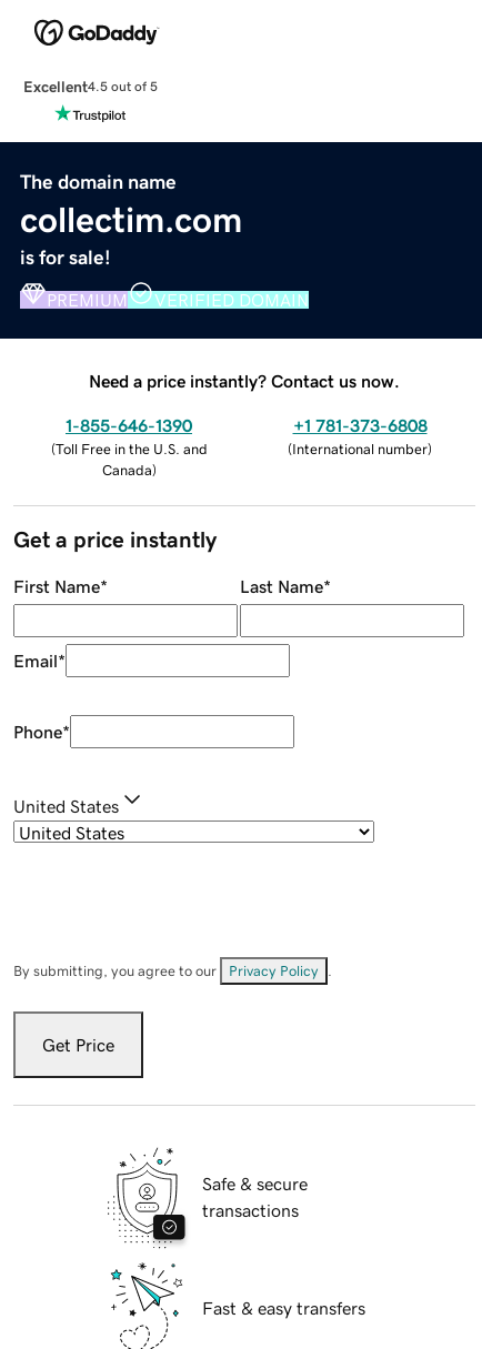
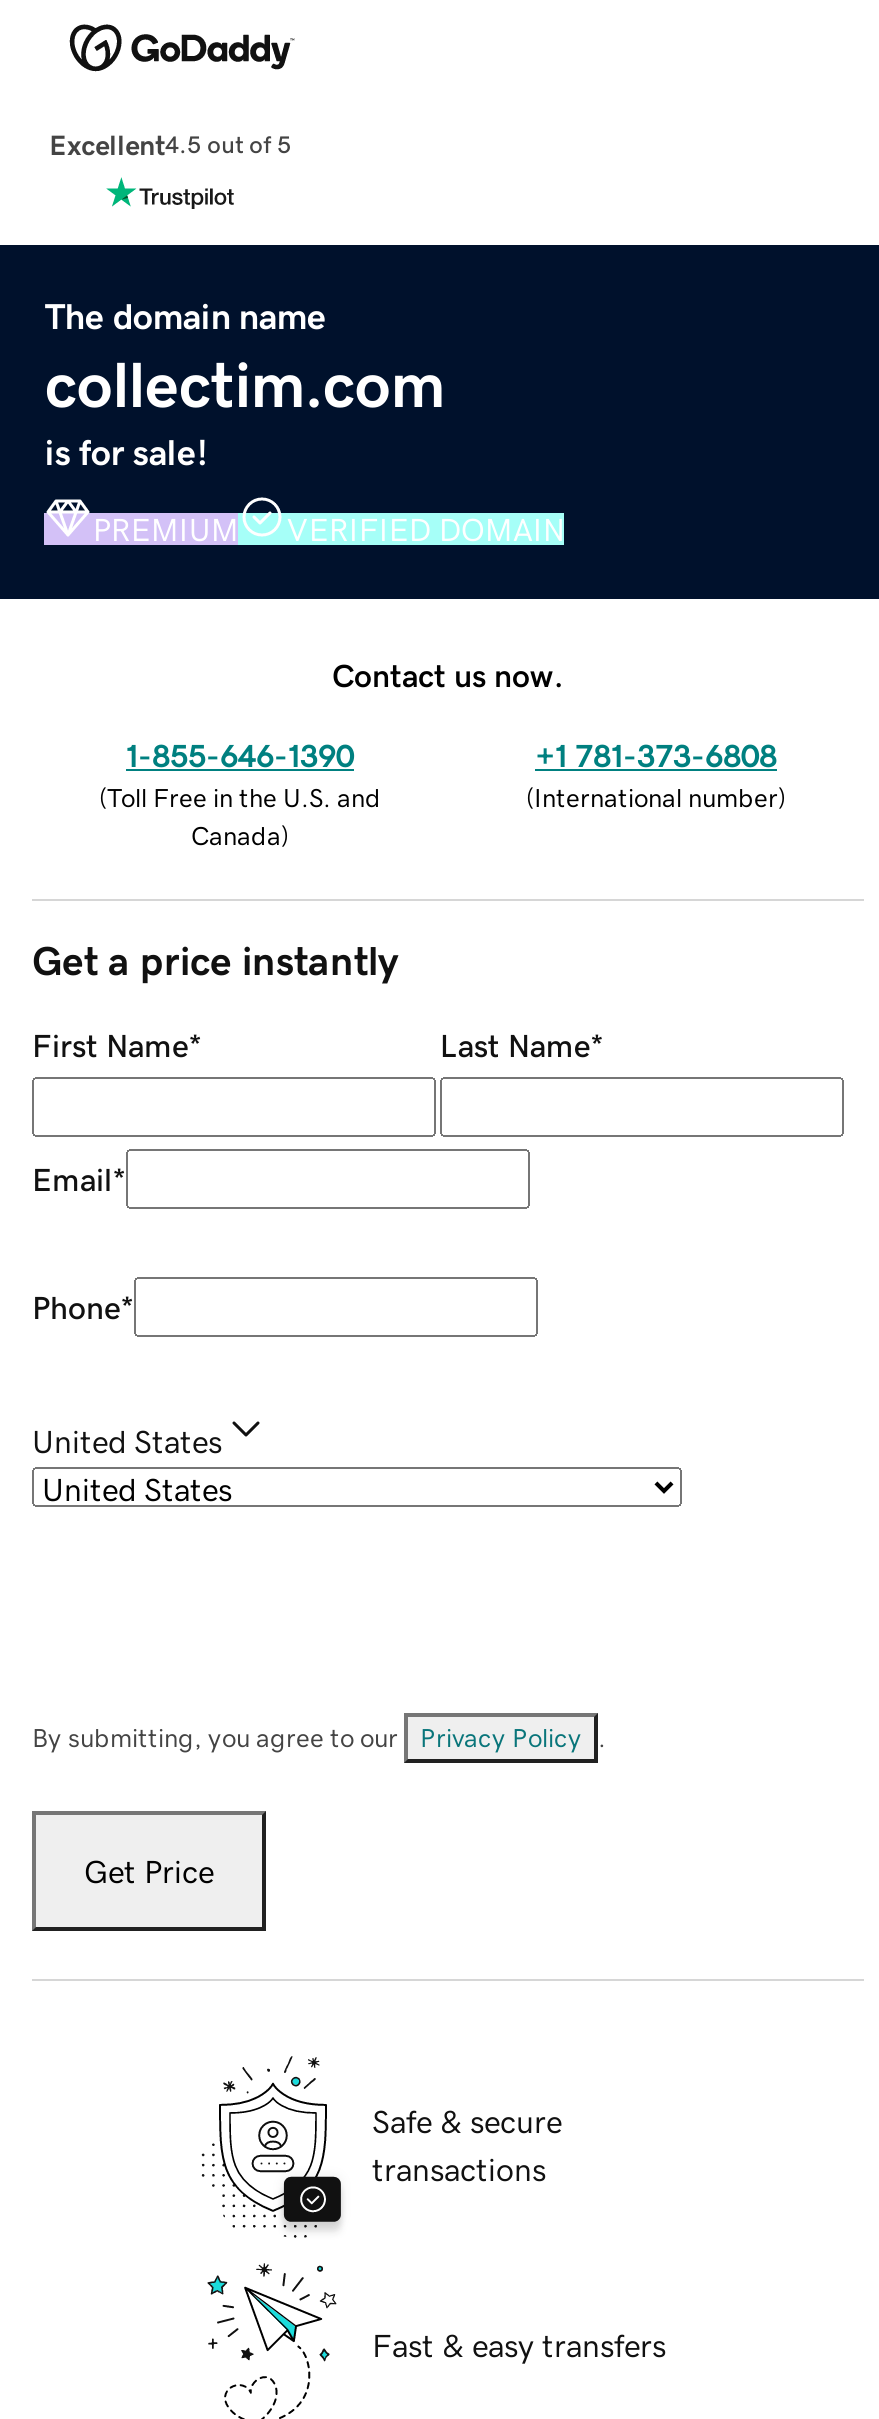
[89,372,400,389] Need a price instantly? Contact us now. -> [332,658,564,690] Contact us now.

